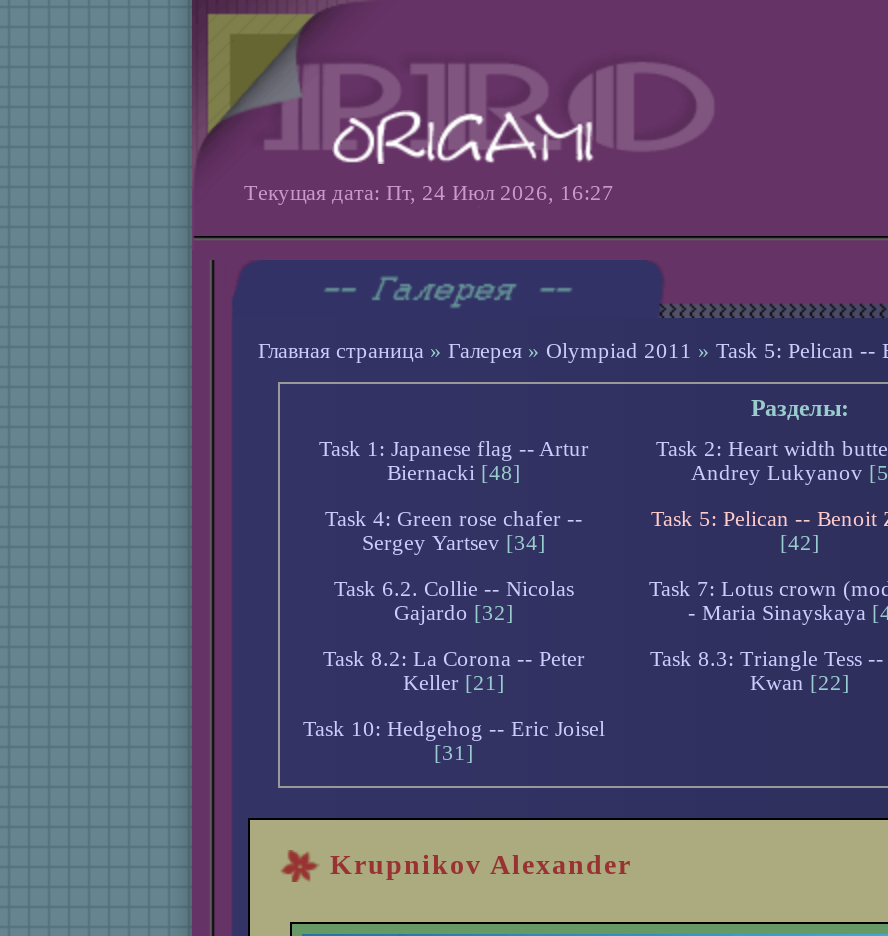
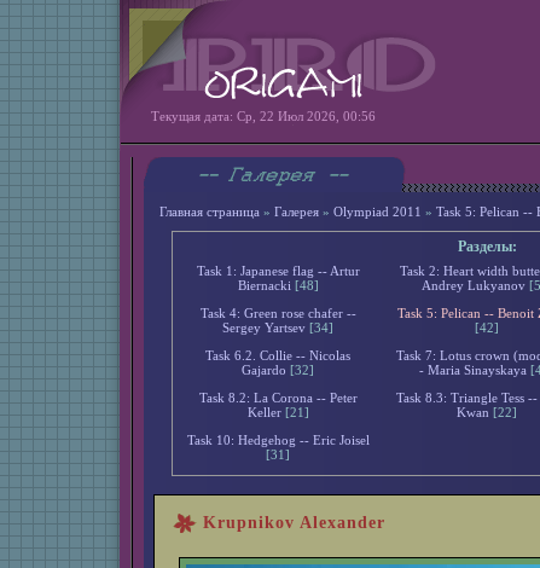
[244,180,614,204] Текущая дата: Пт, 24 Июл 2026, 16:27 -> [151,109,376,123] Текущая дата: Ср, 22 Июл 2026, 00:56

